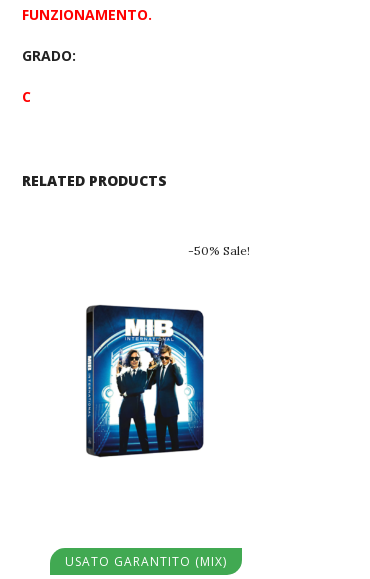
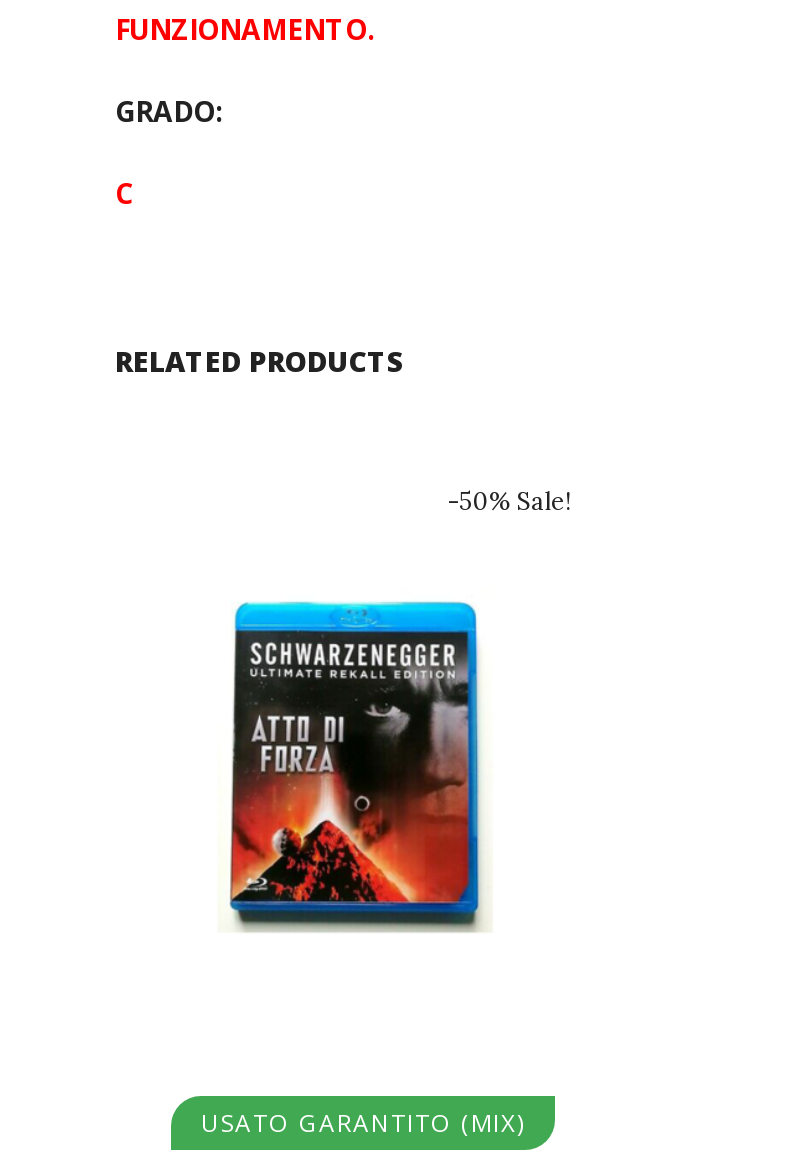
[79,301,207,466] [image] -> [227,600,487,934] [image]

